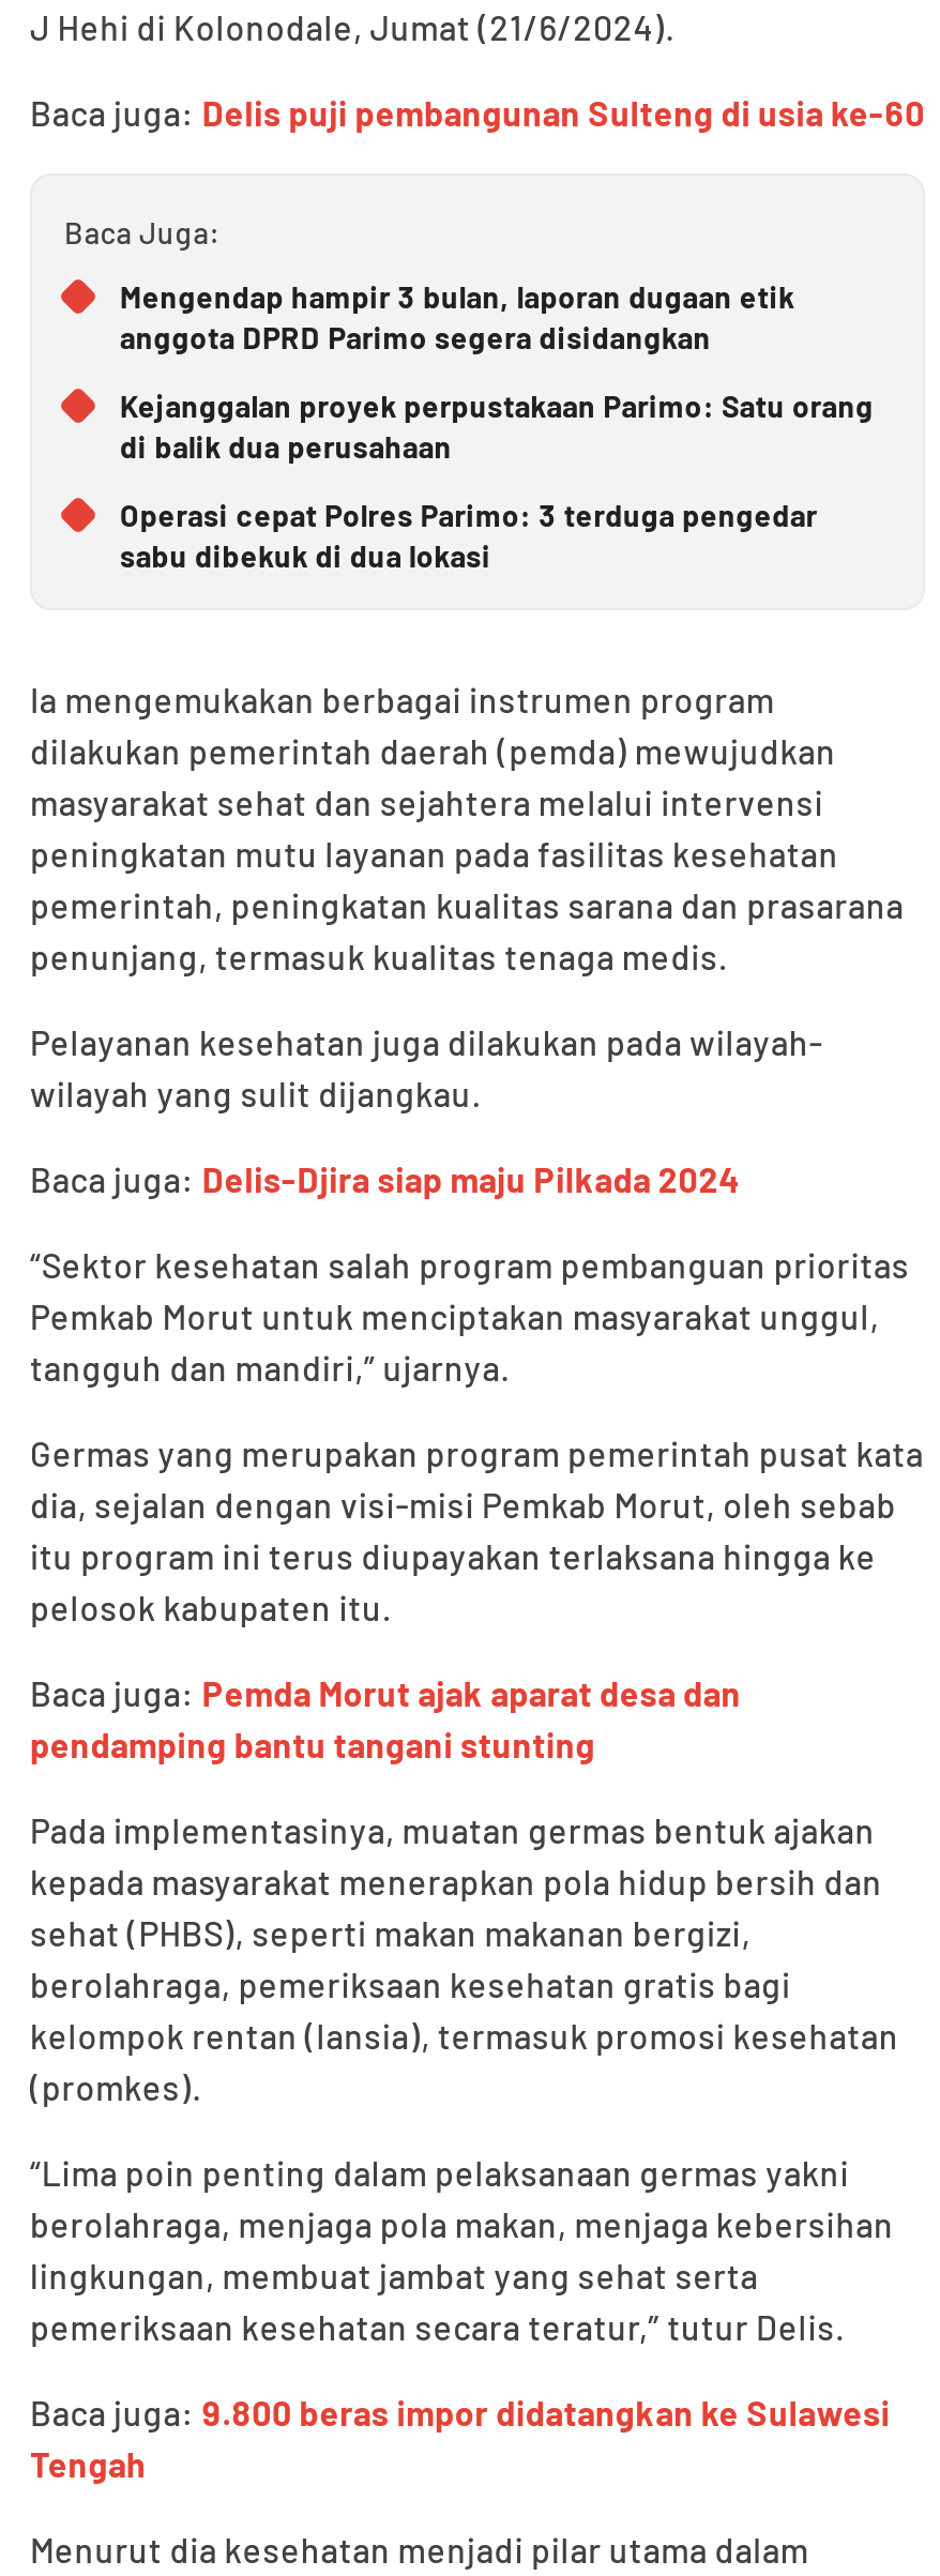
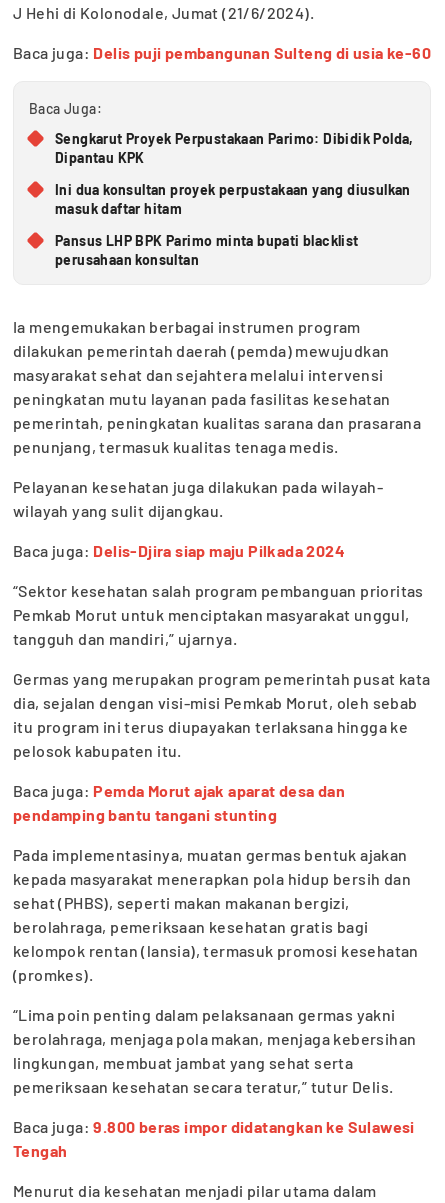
[120,279,794,356] Mengendap hampir 3 bulan, laporan dugaan etik | anggota DPRD Parimo segera disidangkan -> [55,130,414,166] Sengkarut Proyek Perpustakaan Parimo: Dibidik Polda, | Dipantau KPK
[120,388,874,465] Kejanggalan proyek perpustakaan Parimo: Satu orang | di balik dua perusahaan -> [55,181,411,217] Ini dua konsultan proyek perpustakaan yang diusulkan | masuk daftar hitam
[120,497,818,575] Operasi cepat Polres Parimo: 3 terduga pengedar | sabu dibekuk di dua lokasi -> [55,232,359,268] Pansus LHP BPK Parimo minta bupati blacklist | perusahaan konsultan

